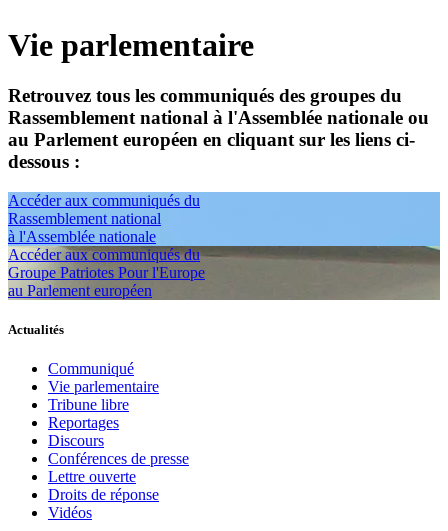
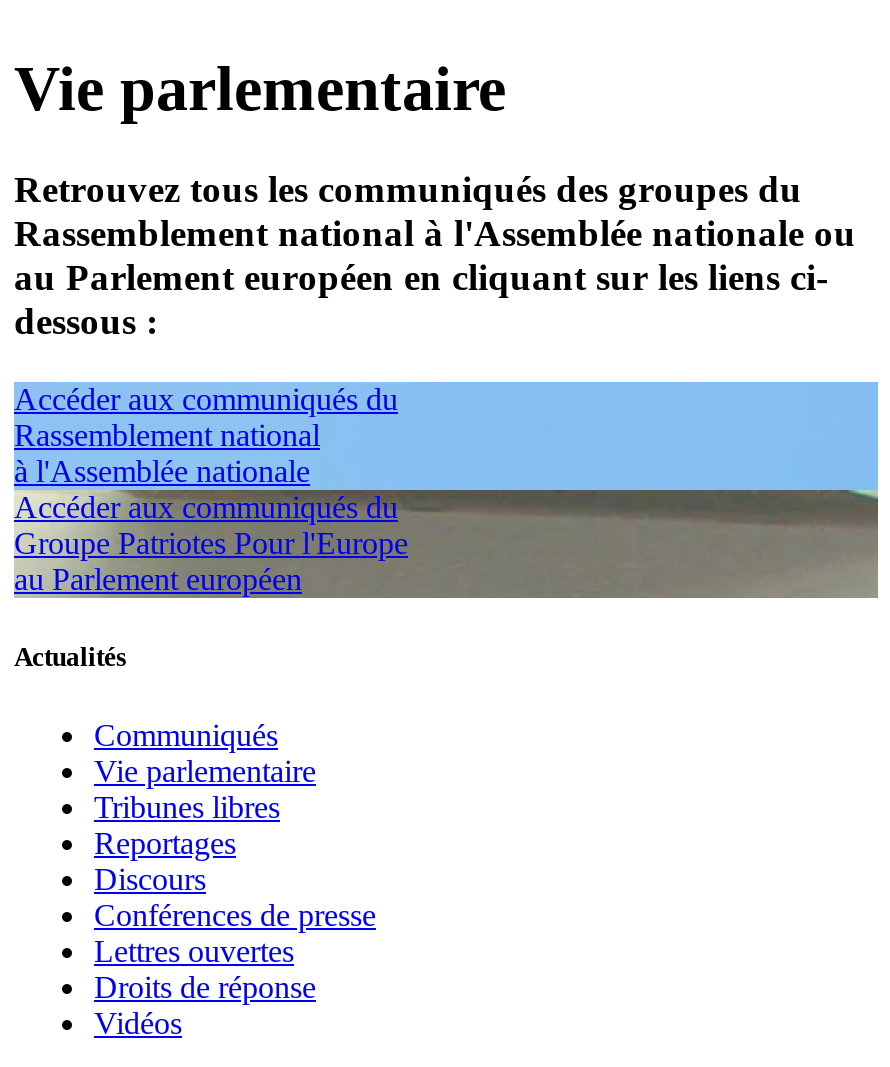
[48,360,134,377] Communiqué -> [94,719,278,753] Communiqués
[48,396,129,413] Tribune libre -> [94,791,280,825] Tribunes libres
[48,468,136,485] Lettre ouverte -> [94,935,294,969] Lettres ouvertes

